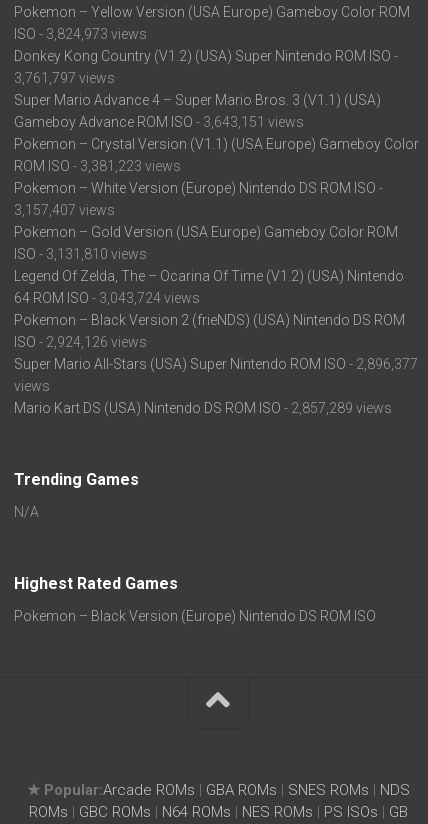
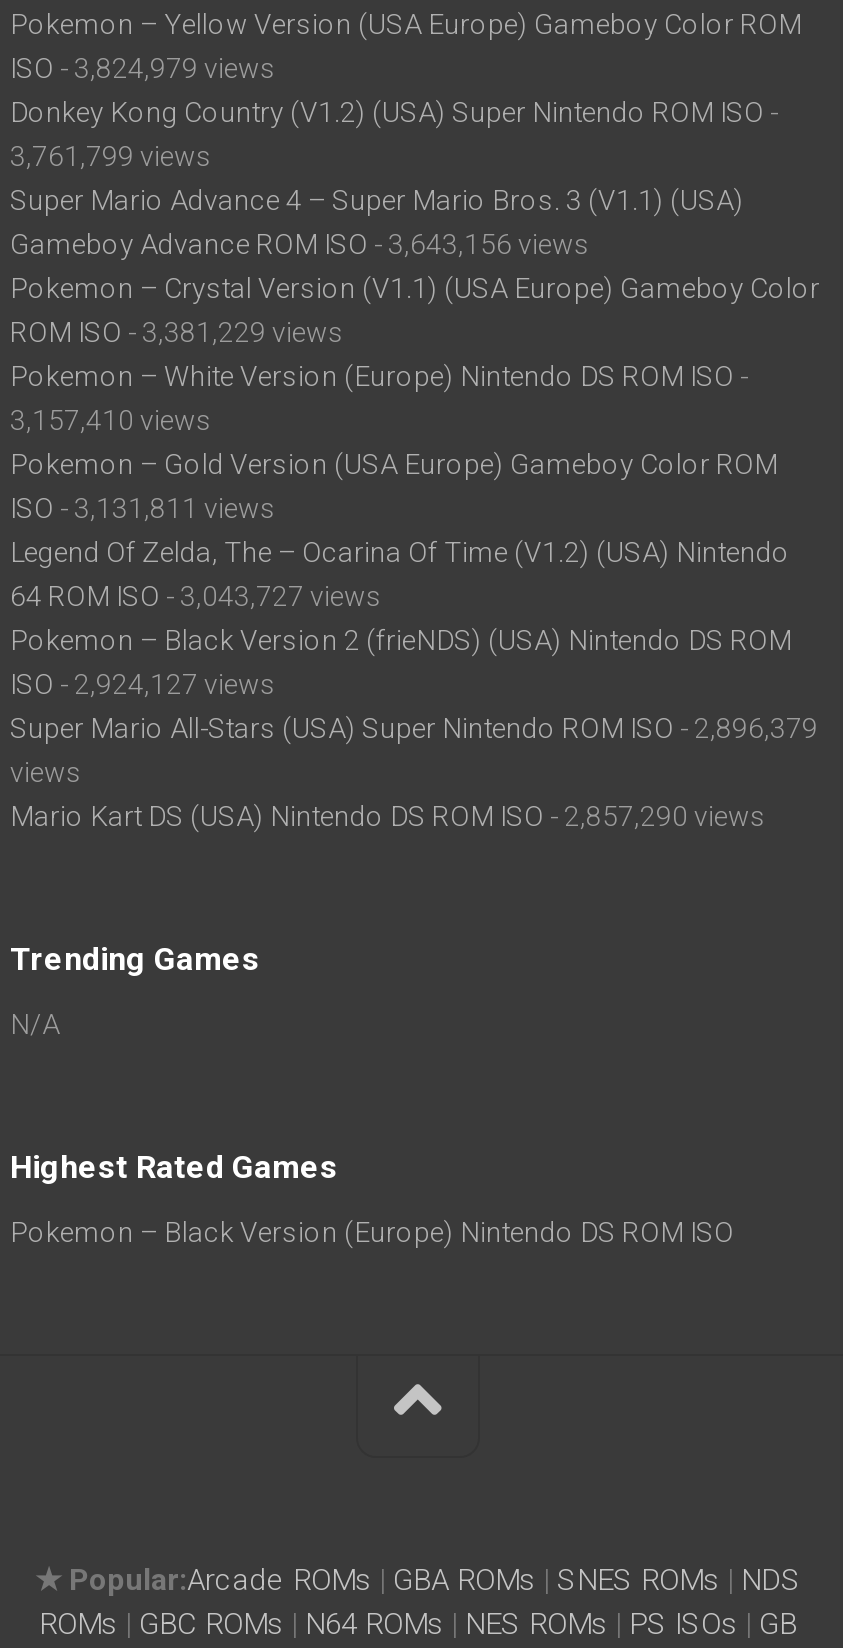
[14,26,147,42] ISO - 3,824,973 views -> [10,52,276,84] ISO - 3,824,979 views
[14,70,115,86] 3,761,797 views -> [10,140,212,172] 3,761,799 views
[14,114,304,130] Gameboy Advance ROM ISO - 3,643,151 views -> [10,228,590,260] Gameboy Advance ROM ISO - 3,643,156 views
[14,158,181,174] ROM ISO - 3,381,223 views -> [10,316,344,348] ROM ISO - 3,381,229 views
[14,202,115,218] 3,157,407 views -> [10,404,212,436] 3,157,410 views
[14,246,147,262] ISO - 3,131,810 views -> [10,492,276,524] ISO - 3,131,811 views
[14,290,200,306] 64 ROM ISO - 3,043,724 views -> [10,580,382,612] 64 ROM ISO - 3,043,727 views
[14,334,147,350] ISO - 2,924,126 views -> [10,668,276,700] ISO - 2,924,127 views
[14,356,418,372] Super Mario All-Stars (USA) Super Nintendo ROM ISO - 2,896,377 -> [10,712,818,744] Super Mario All-Stars (USA) Super Nintendo ROM ISO - 2,896,379
[14,400,392,416] Mario Kart DS (USA) Nintendo DS ROM ISO - 2,857,289 views -> [10,800,766,832] Mario Kart DS (USA) Nintendo DS ROM ISO - 2,857,290 views

